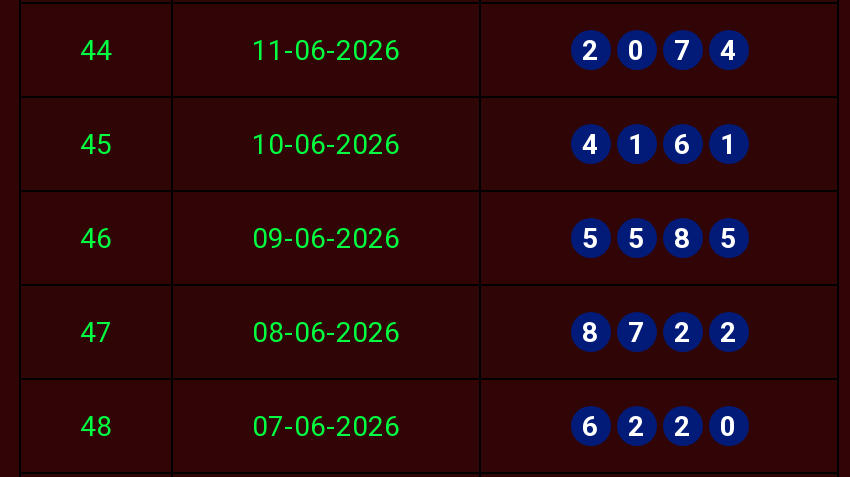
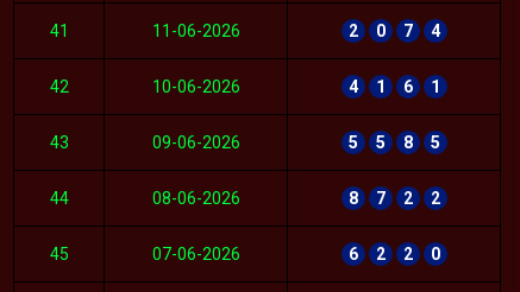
[80,34,112,66] 44 -> [49,21,68,40] 41
[80,128,112,160] 45 -> [49,77,68,96] 42
[80,222,112,254] 46 -> [49,133,68,152] 43
[80,316,112,348] 47 -> [49,189,68,208] 44
[80,410,112,442] 48 -> [49,245,68,264] 45

